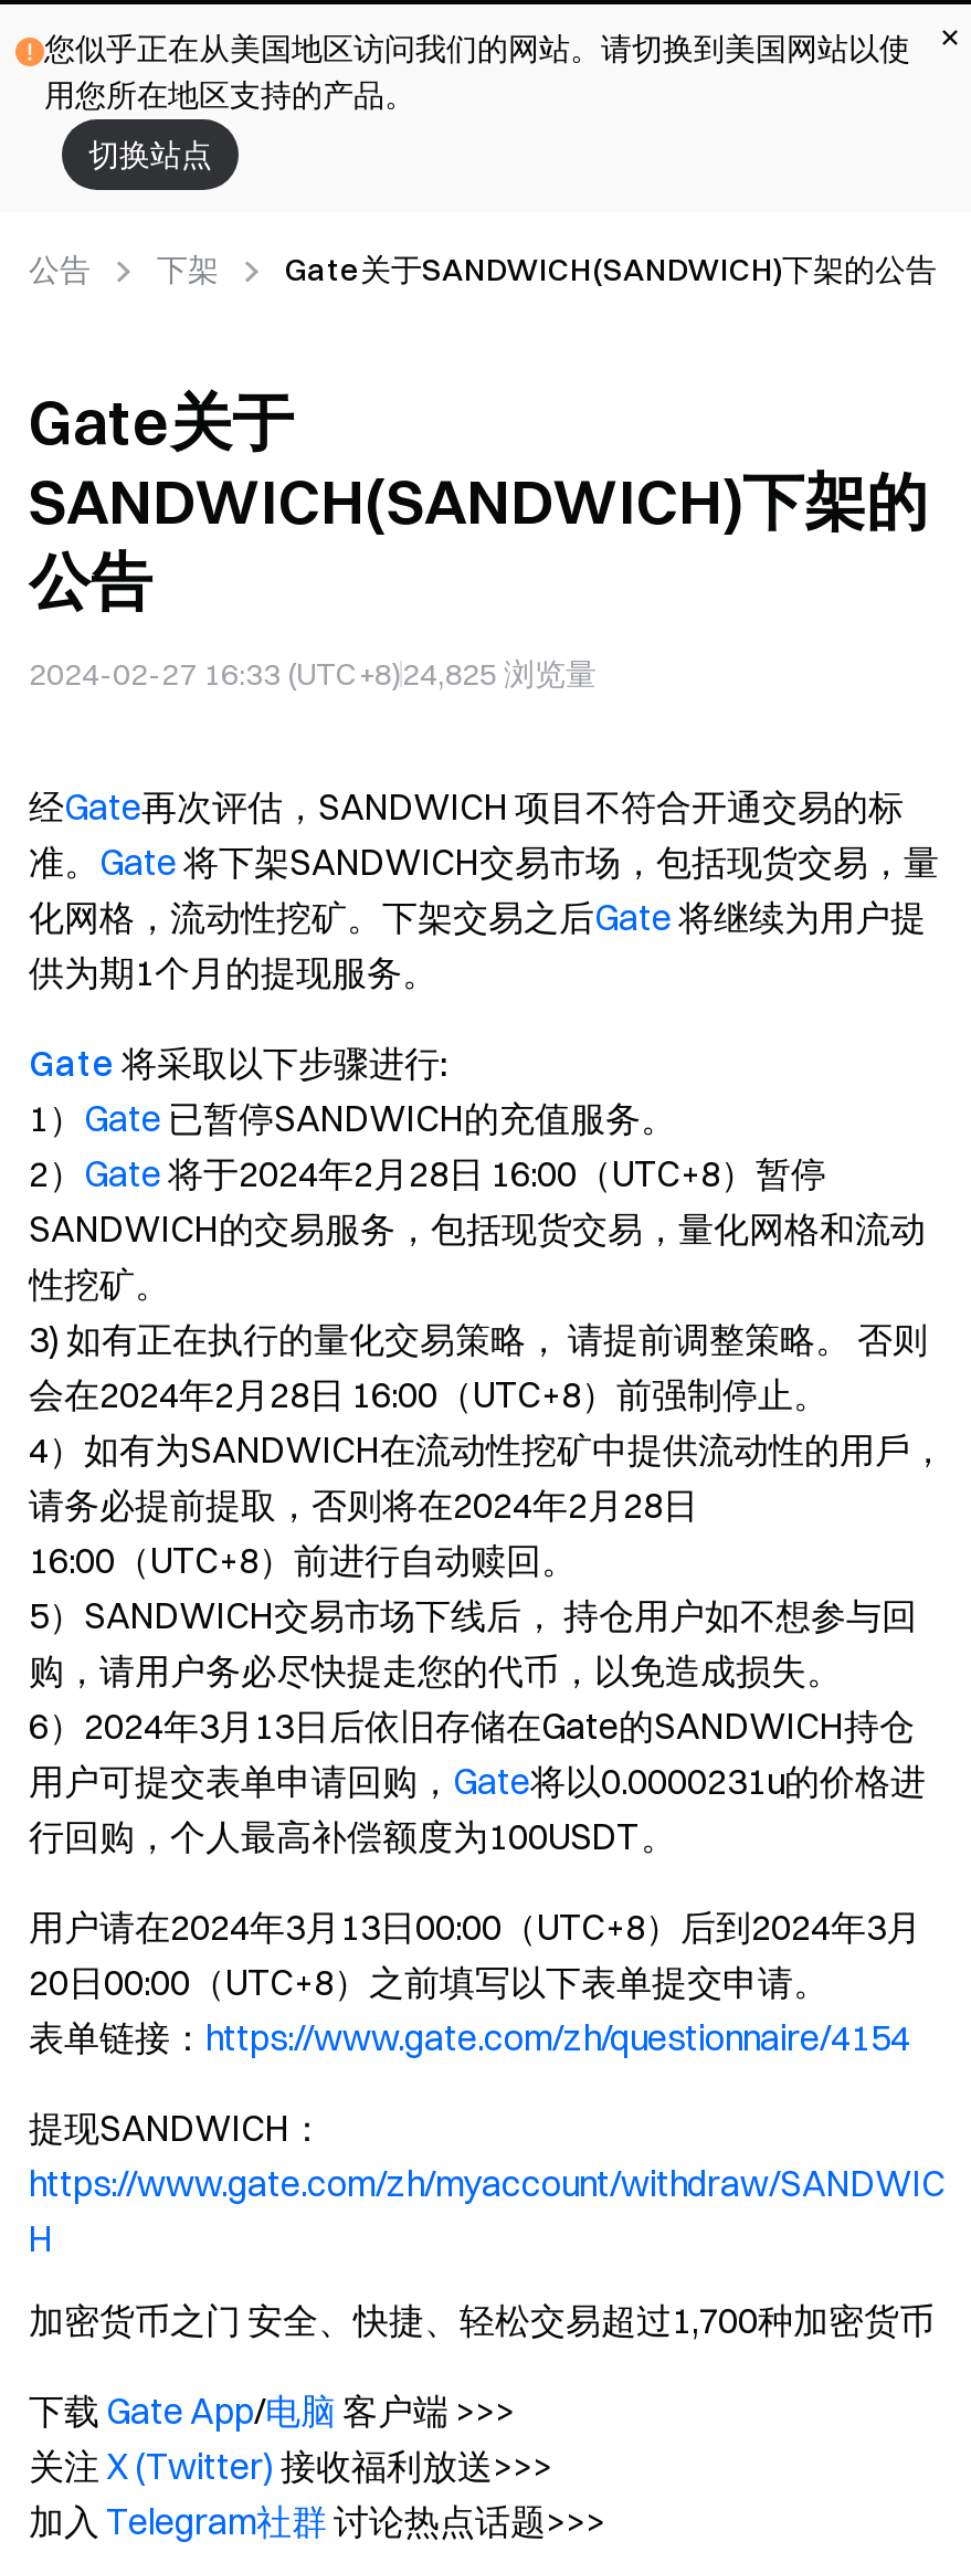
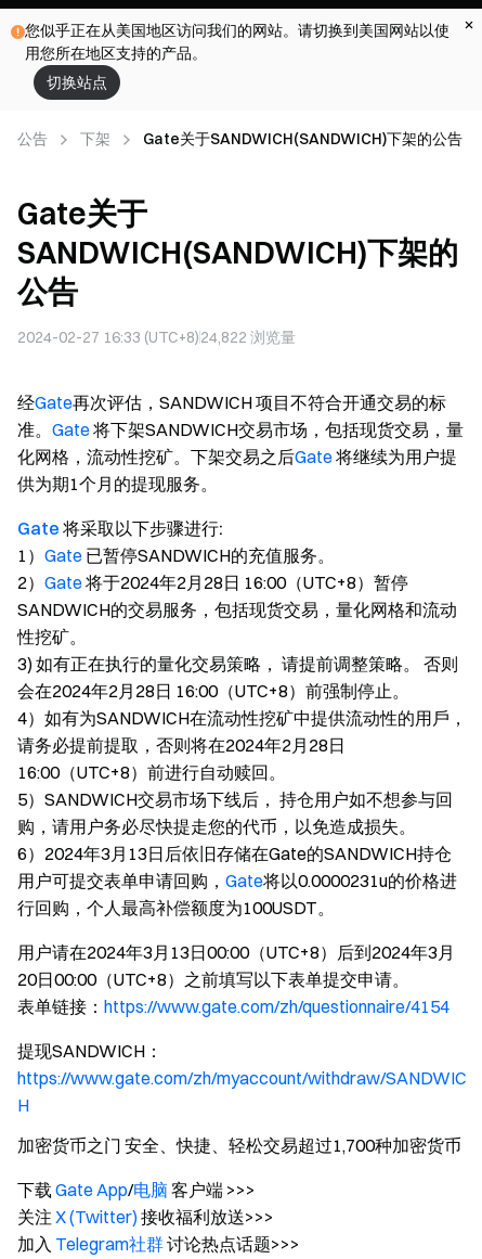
[29,654,597,694] 2024-02-27 16:33 (UTC+8)24,825浏览量 -> [17,327,296,347] 2024-02-27 16:33 (UTC+8)24,822浏览量

